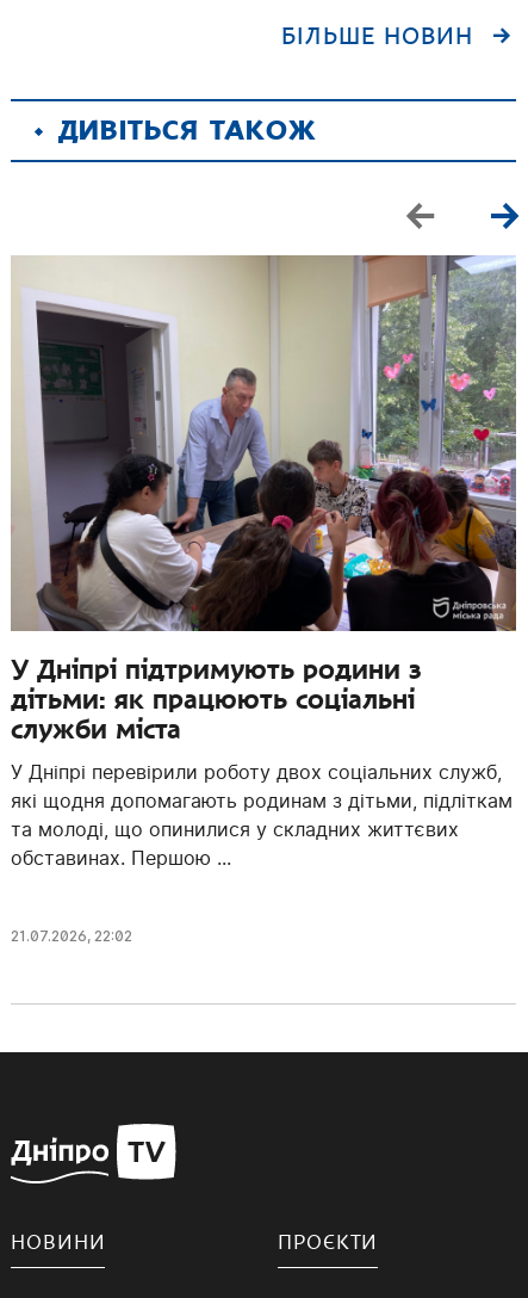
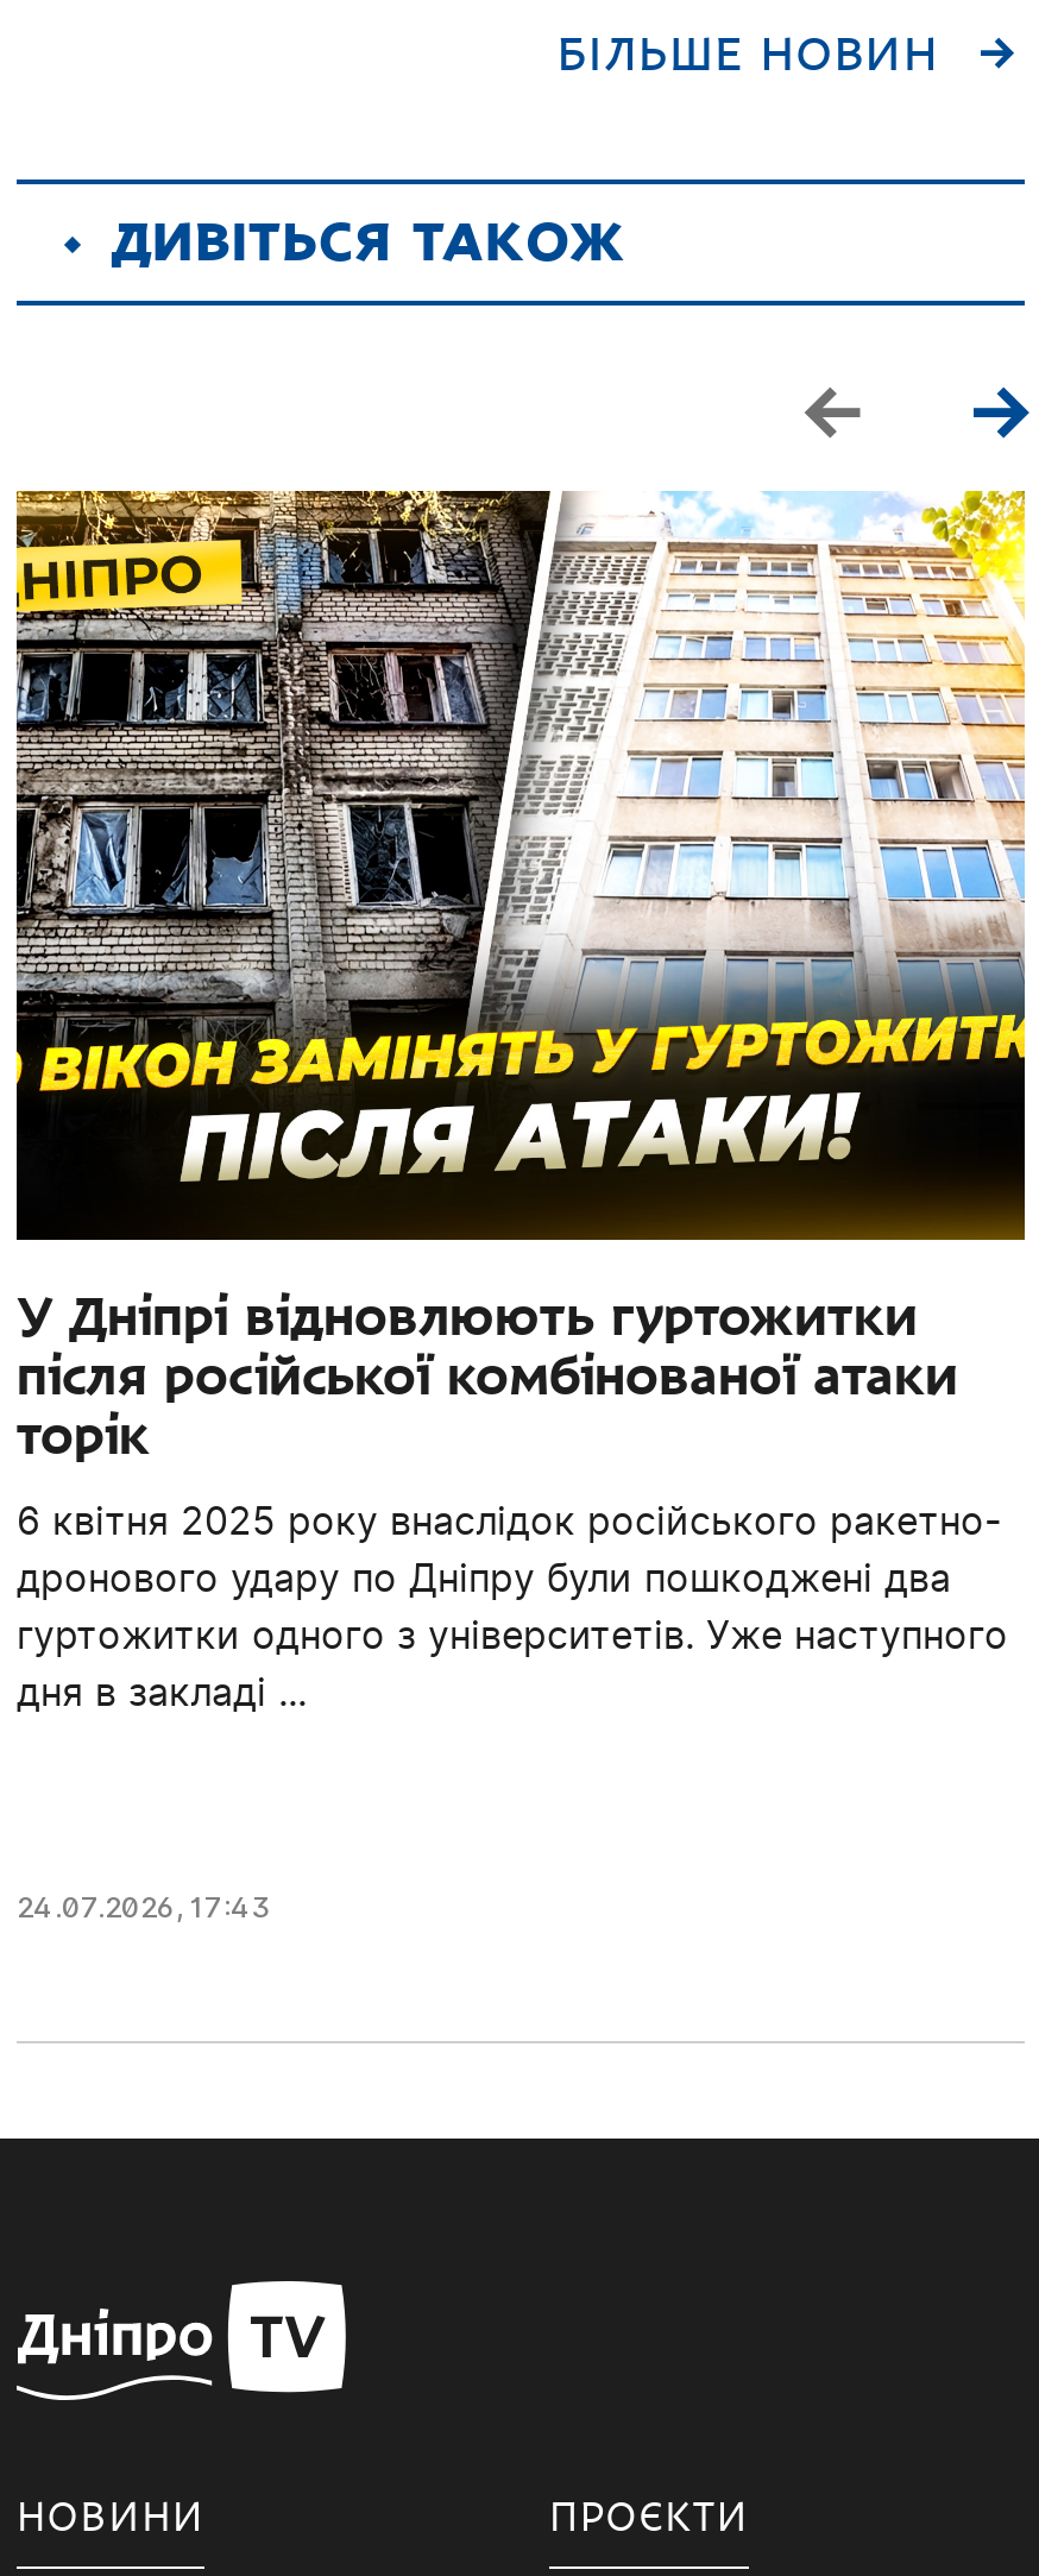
[11,254,517,745] [image] | У Дніпрі підтримують родини з | дітьми: як працюють соціальні | служби міста -> [14,489,1027,1467] [image] | У Дніпрі відновлюють гуртожитки | після російської комбінованої атаки | торік
[11,760,513,870] У Дніпрі перевірили роботу двох соціальних служб, | які щодня допомагають родинам з дітьми, підліткам | та молоді, що опинилися у складних життєвих | обставинах. Першою ... -> [17,1498,1008,1716] 6 квітня 2025 року внаслідок російського ракетно- | дронового удару по Дніпру були пошкоджені два | гуртожитки одного з університетів. Уже наступного | дня в закладі ...
[11,927,132,945] 21.07.2026, 22:02 -> [17,1890,271,1926] 24.07.2026, 17:43

